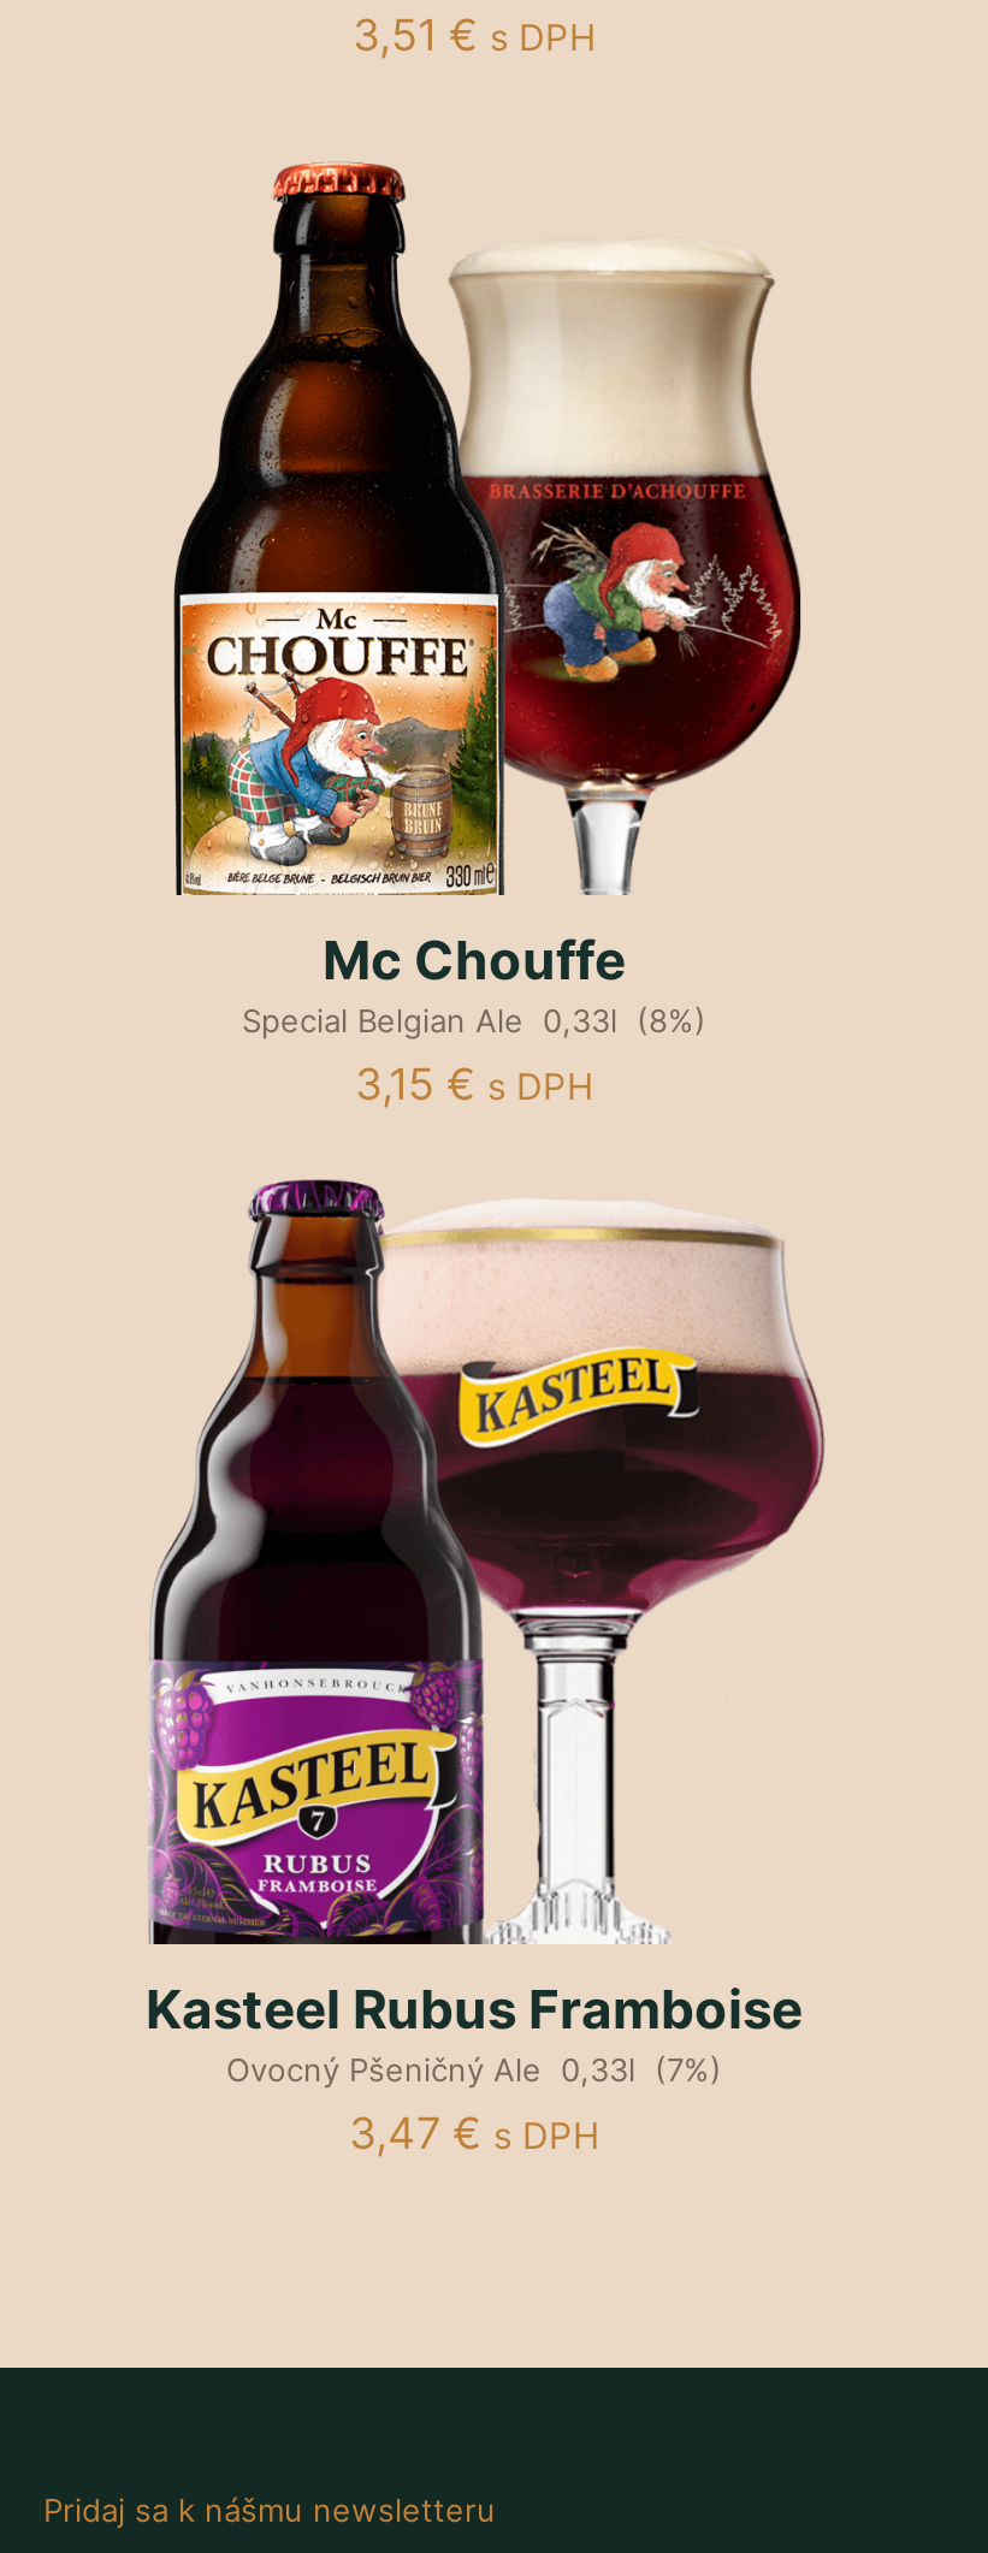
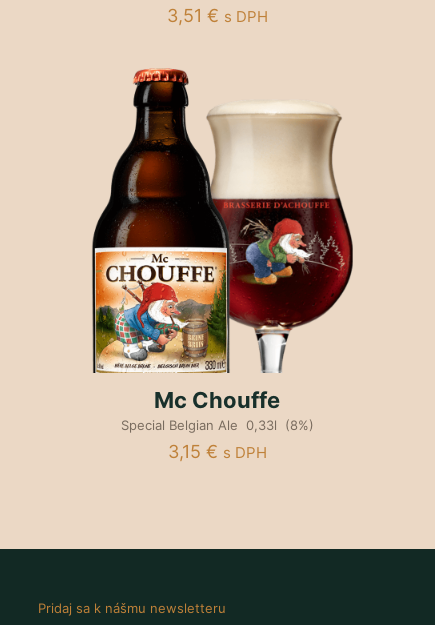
[146,1177,826,2160] [image] | Kasteel Rubus Framboise | Ovocný Pšeničný Ale 0,33l (7%) | 3,47 € s DPH -> none

